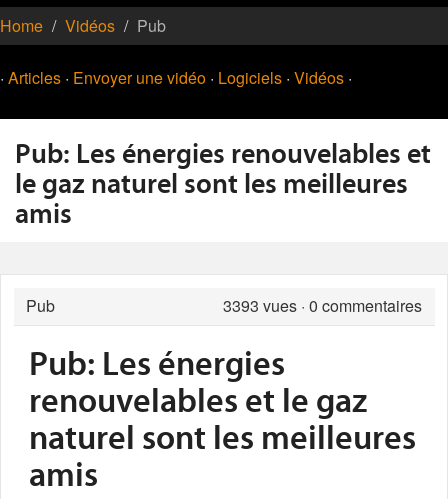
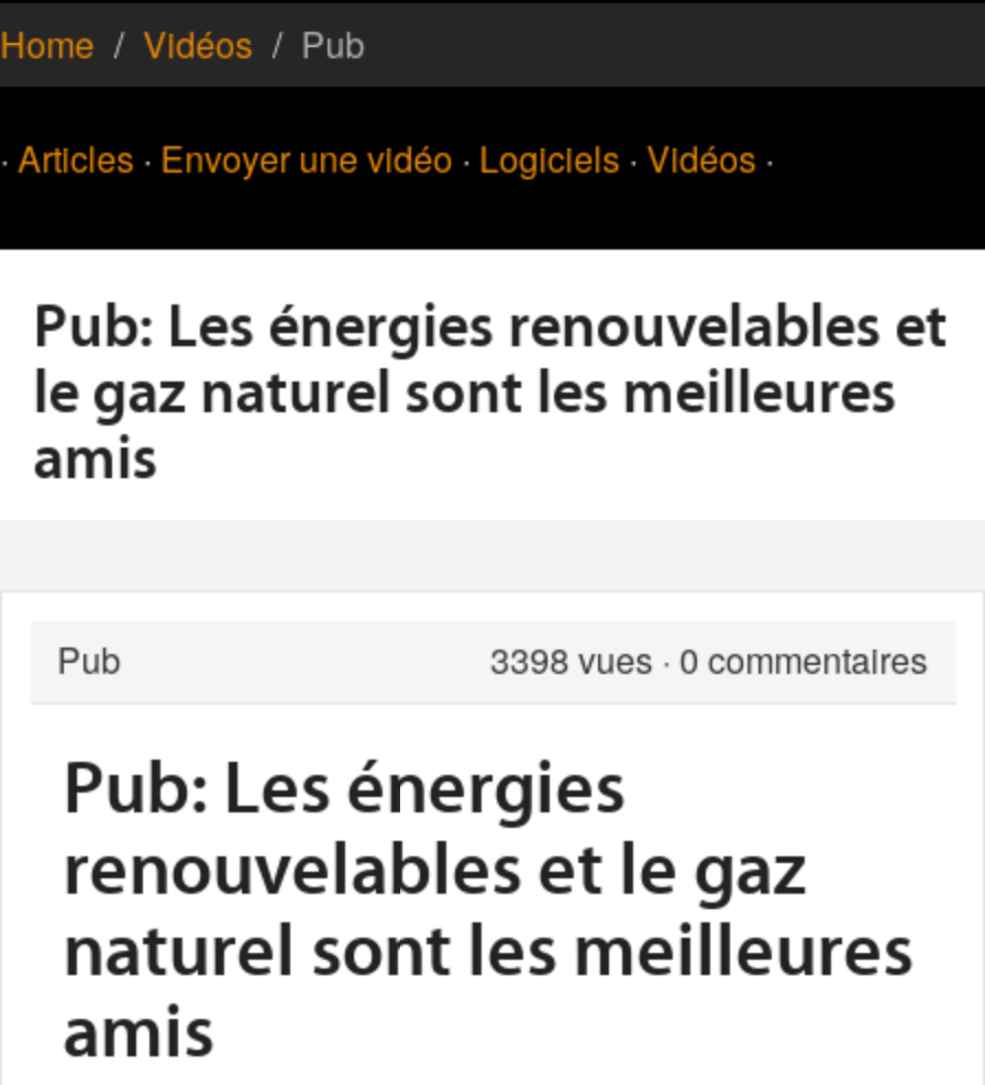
[223,294,422,317] 3393 vues · 0 commentaires -> [490,634,928,685] 3398 vues · 0 commentaires

